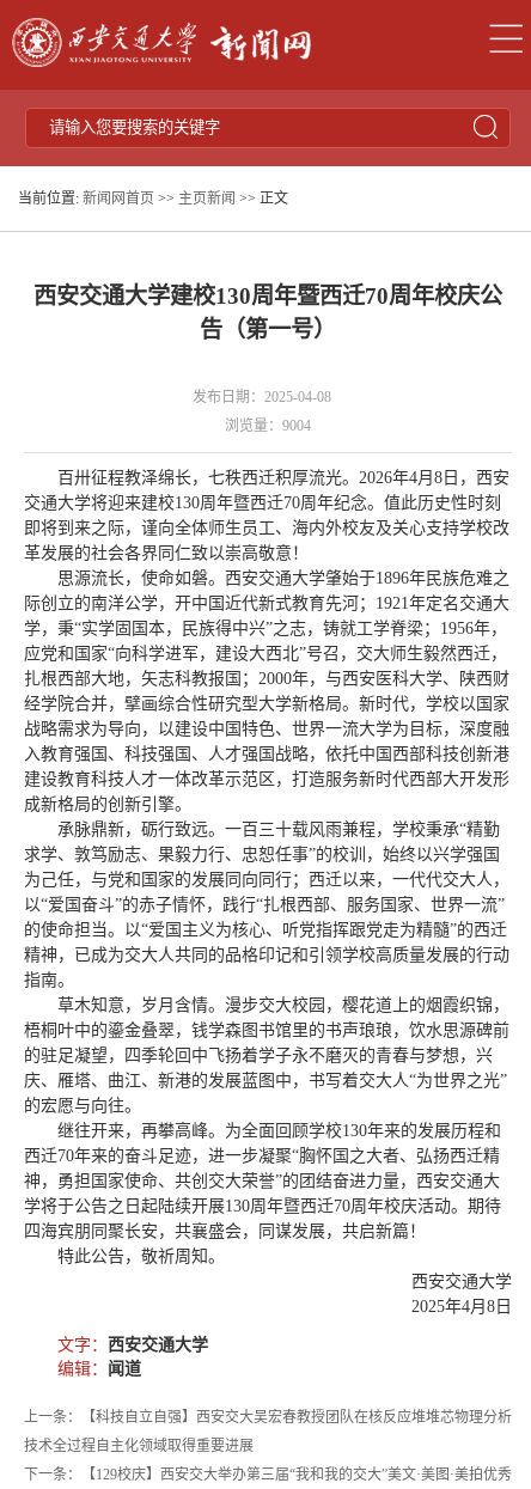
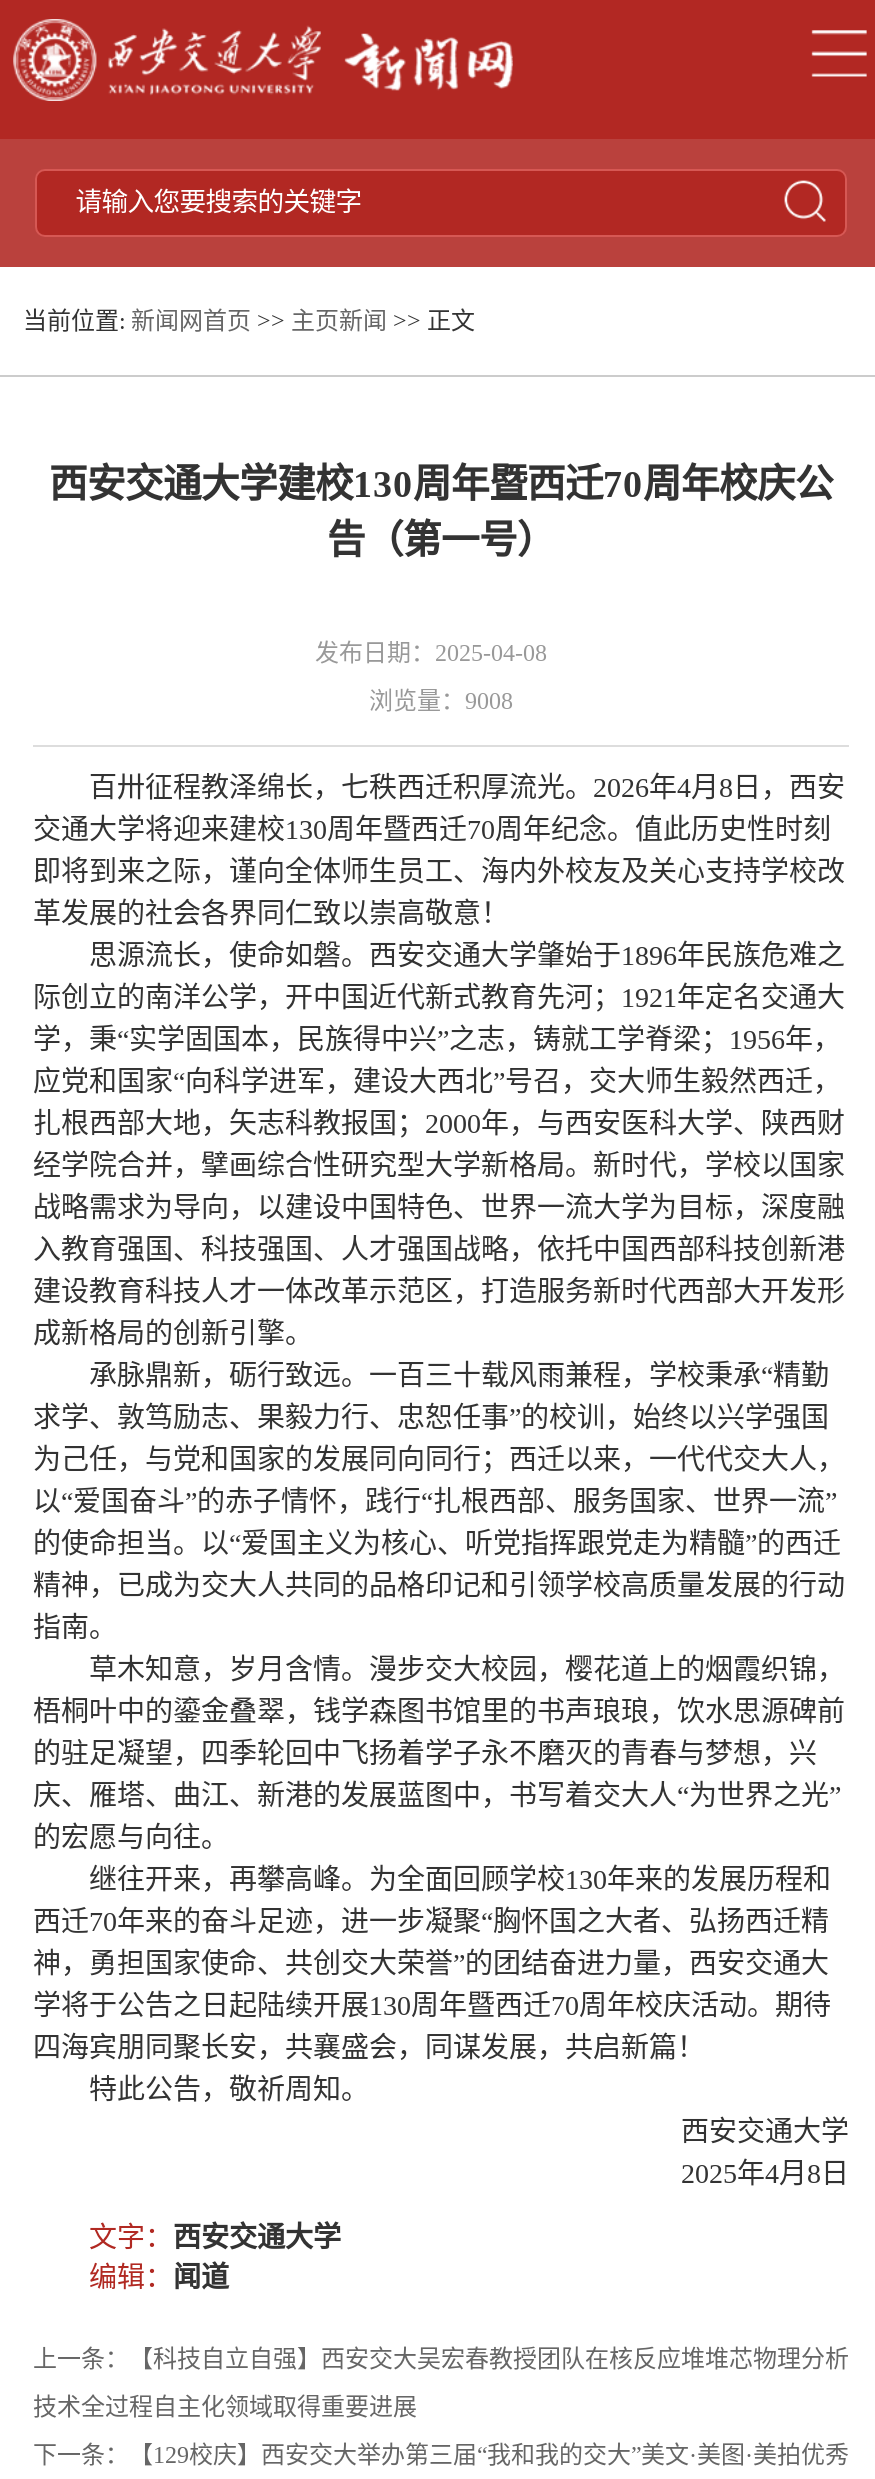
[225,417,311,434] 浏览量：9004 -> [369,687,513,715] 浏览量：9008

